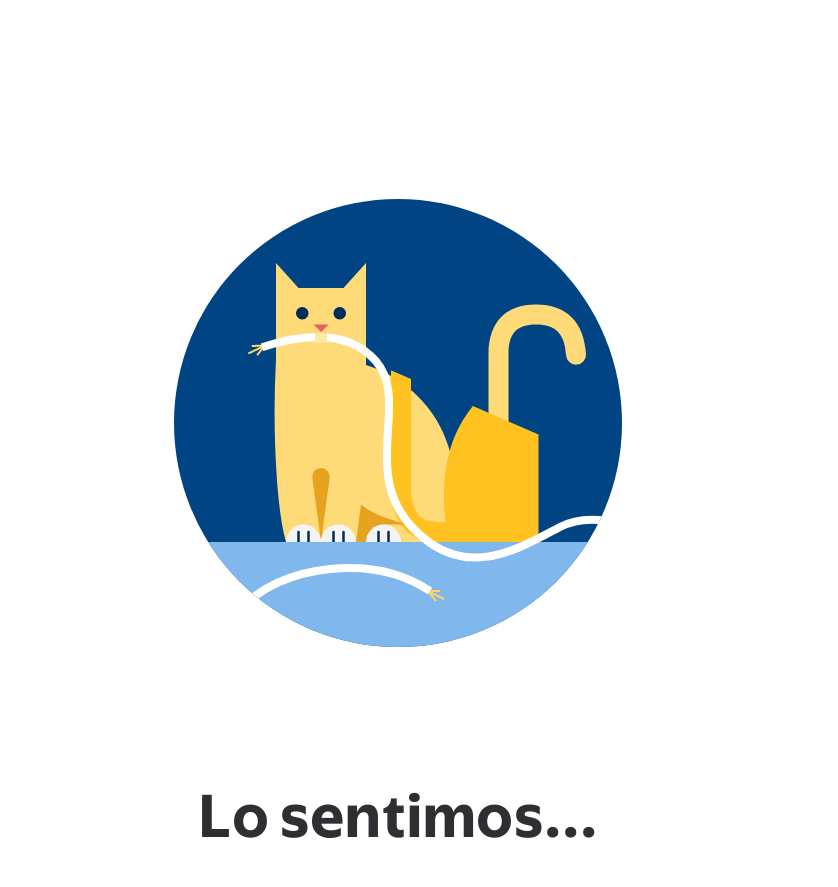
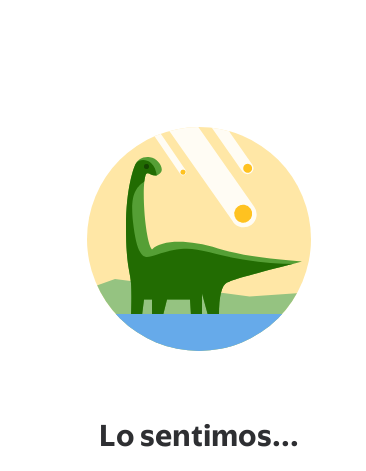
[172,197,624,603] [image] -> [87,127,311,328] [image]

